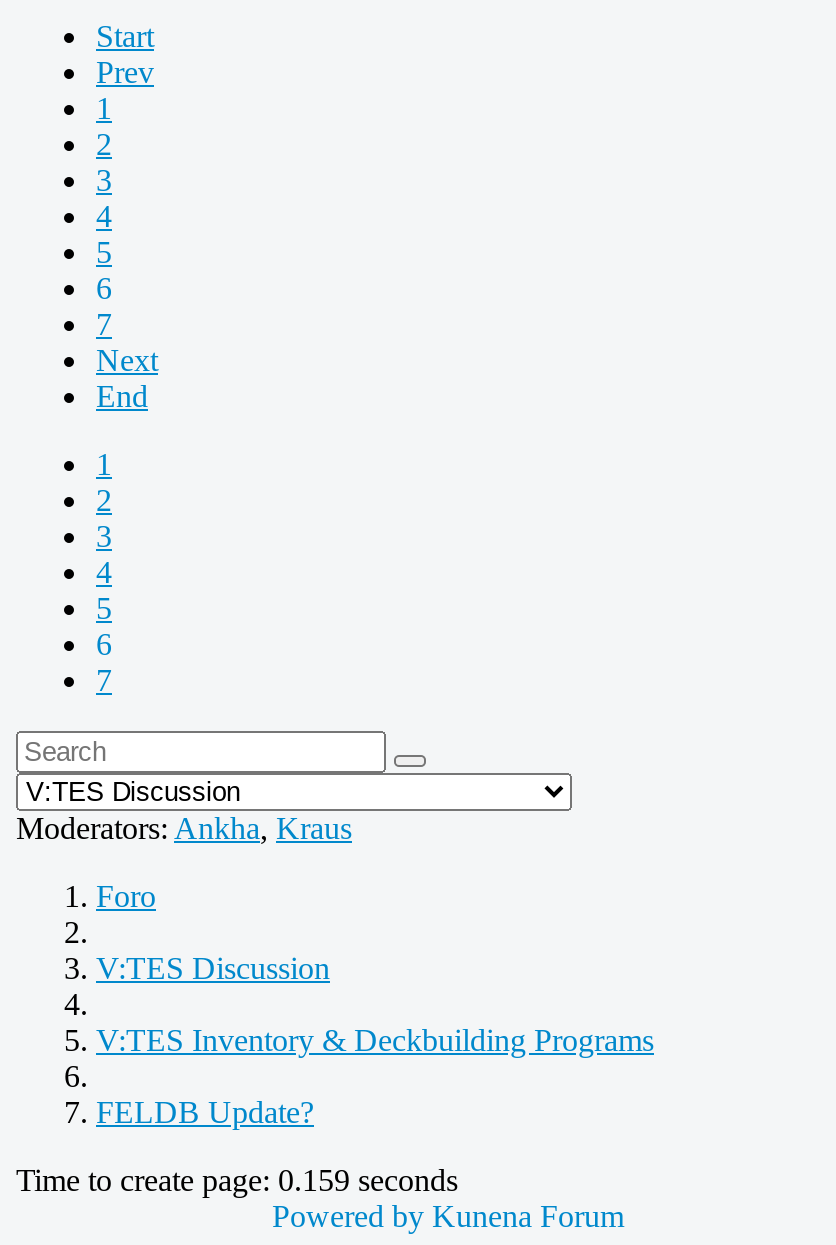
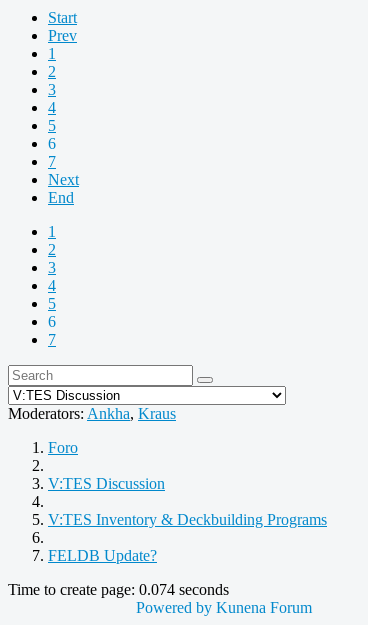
[16,1162,458,1196] Time to create page: 0.159 seconds -> [8,581,229,598] Time to create page: 0.074 seconds

